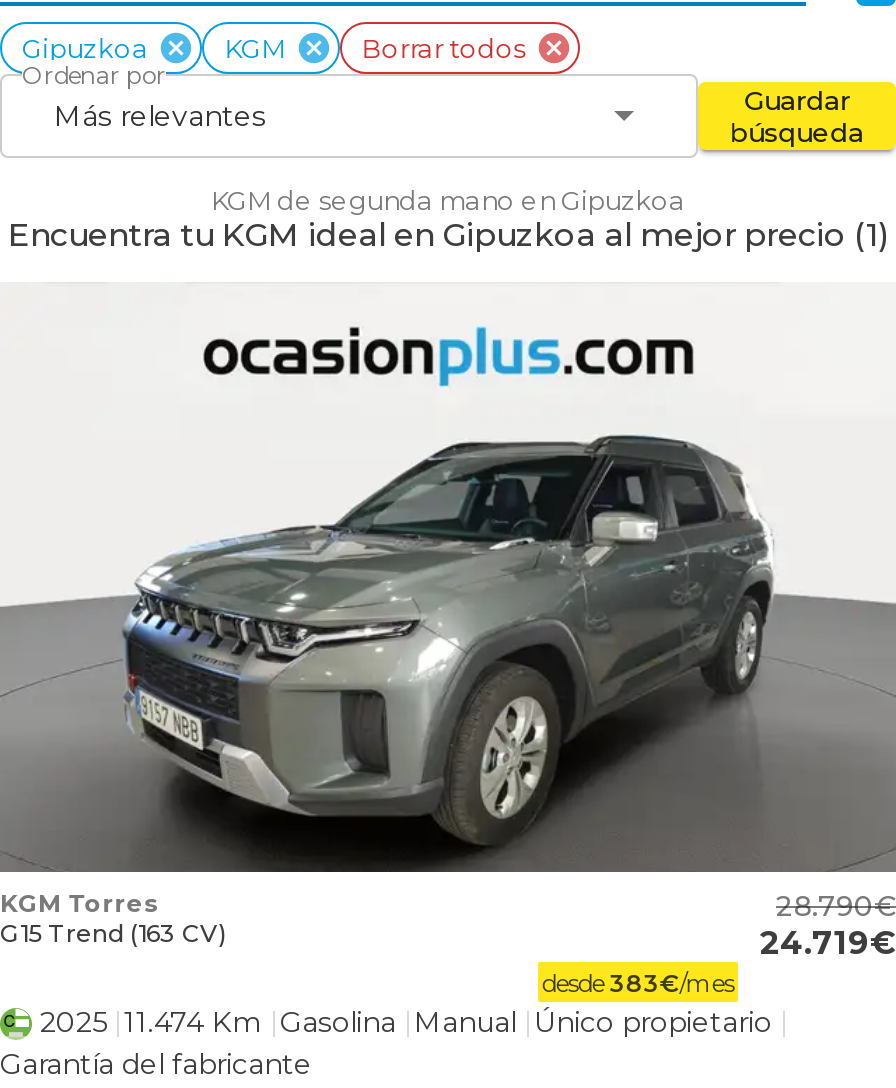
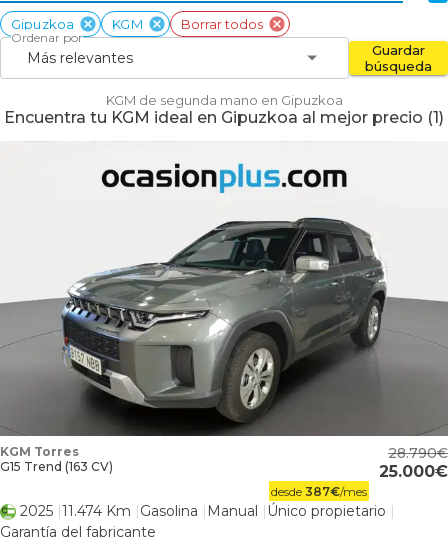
[760,924,896,962] 24.719€ -> [379,462,448,481] 25.000€
[542,967,734,997] desde 383€/mes -> [271,484,367,499] desde 387€/mes

